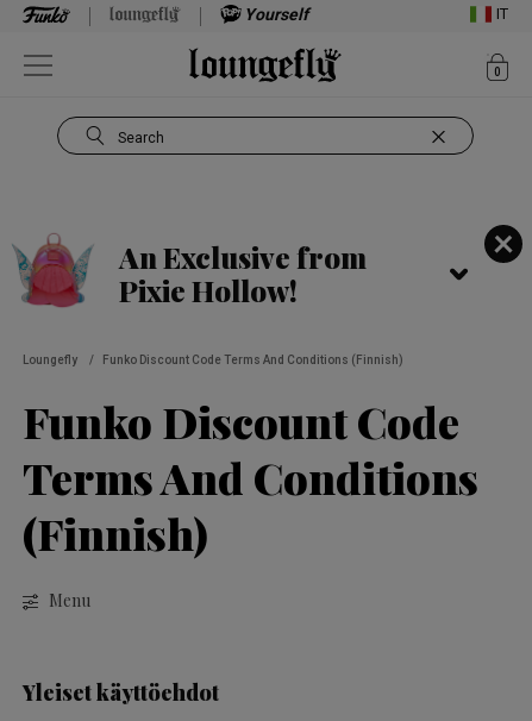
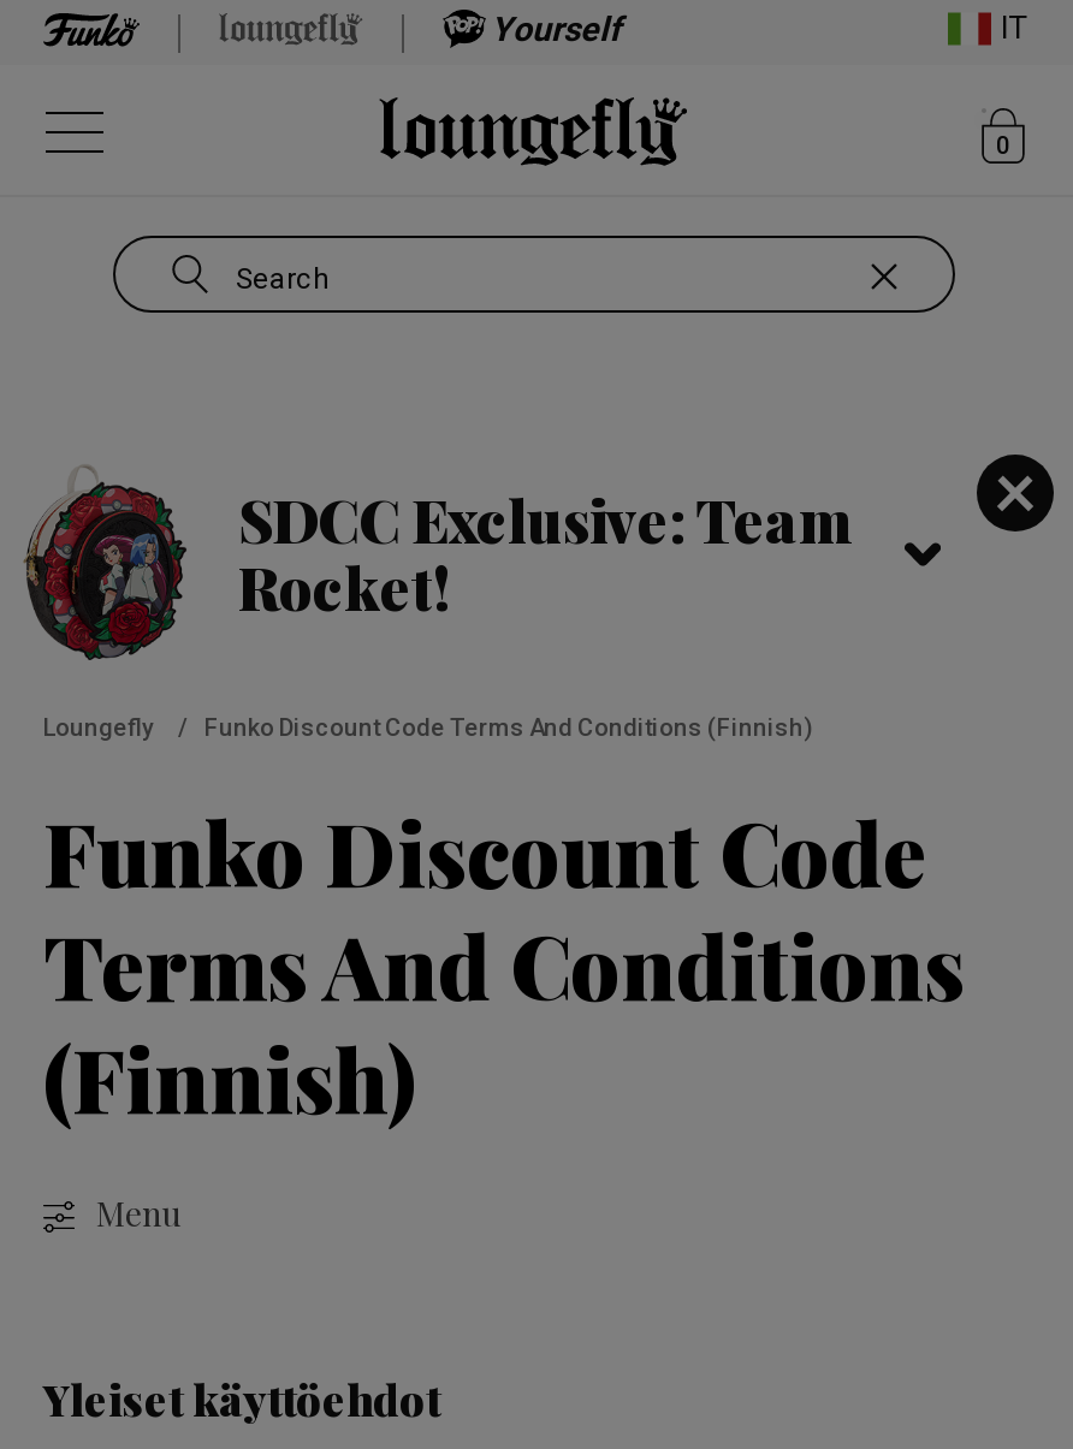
[12,233,367,326] [image] | An Exclusive from | Pixie Hollow! -> [22,464,852,661] [image] | SDCC Exclusive: Team | Rocket!

